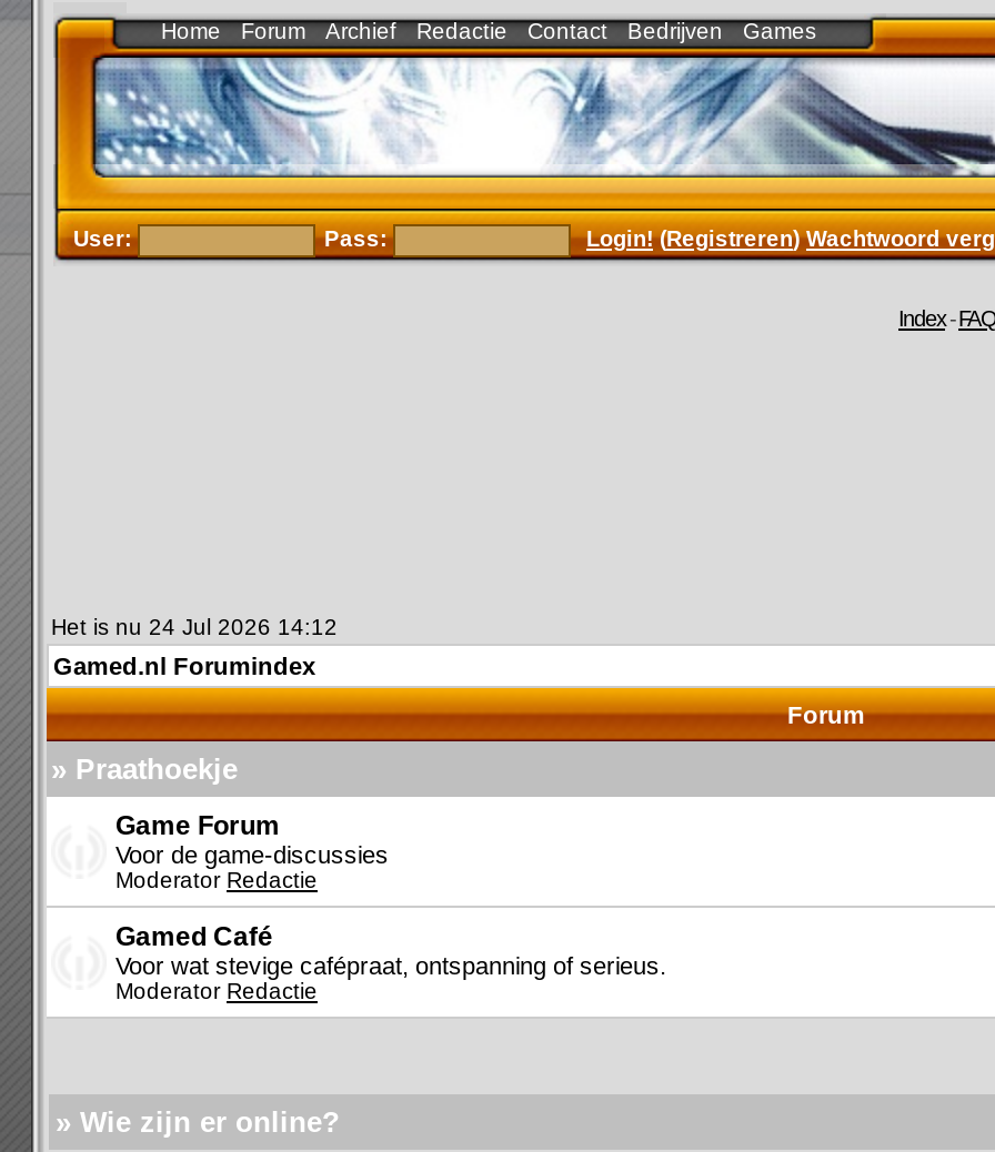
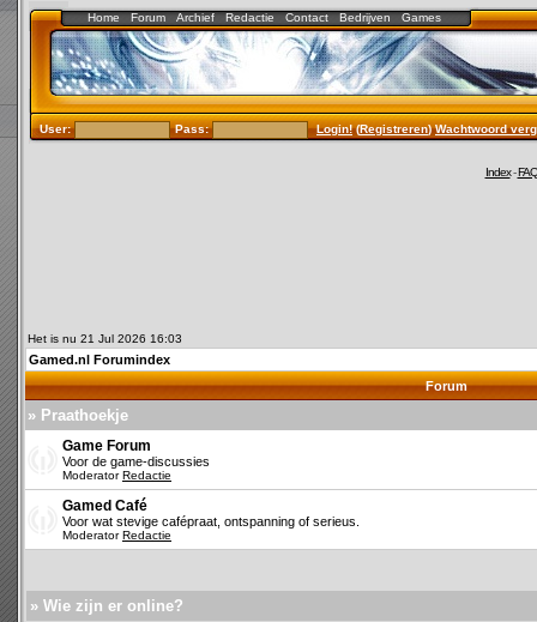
[51,615,338,639] Het is nu 24 Jul 2026 14:12 -> [28,332,182,345] Het is nu 21 Jul 2026 16:03

